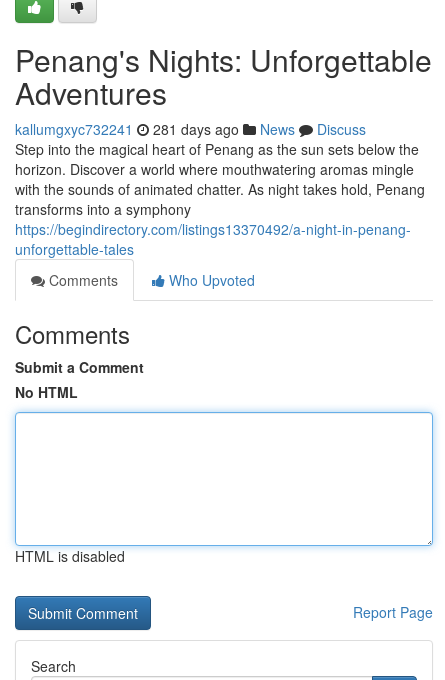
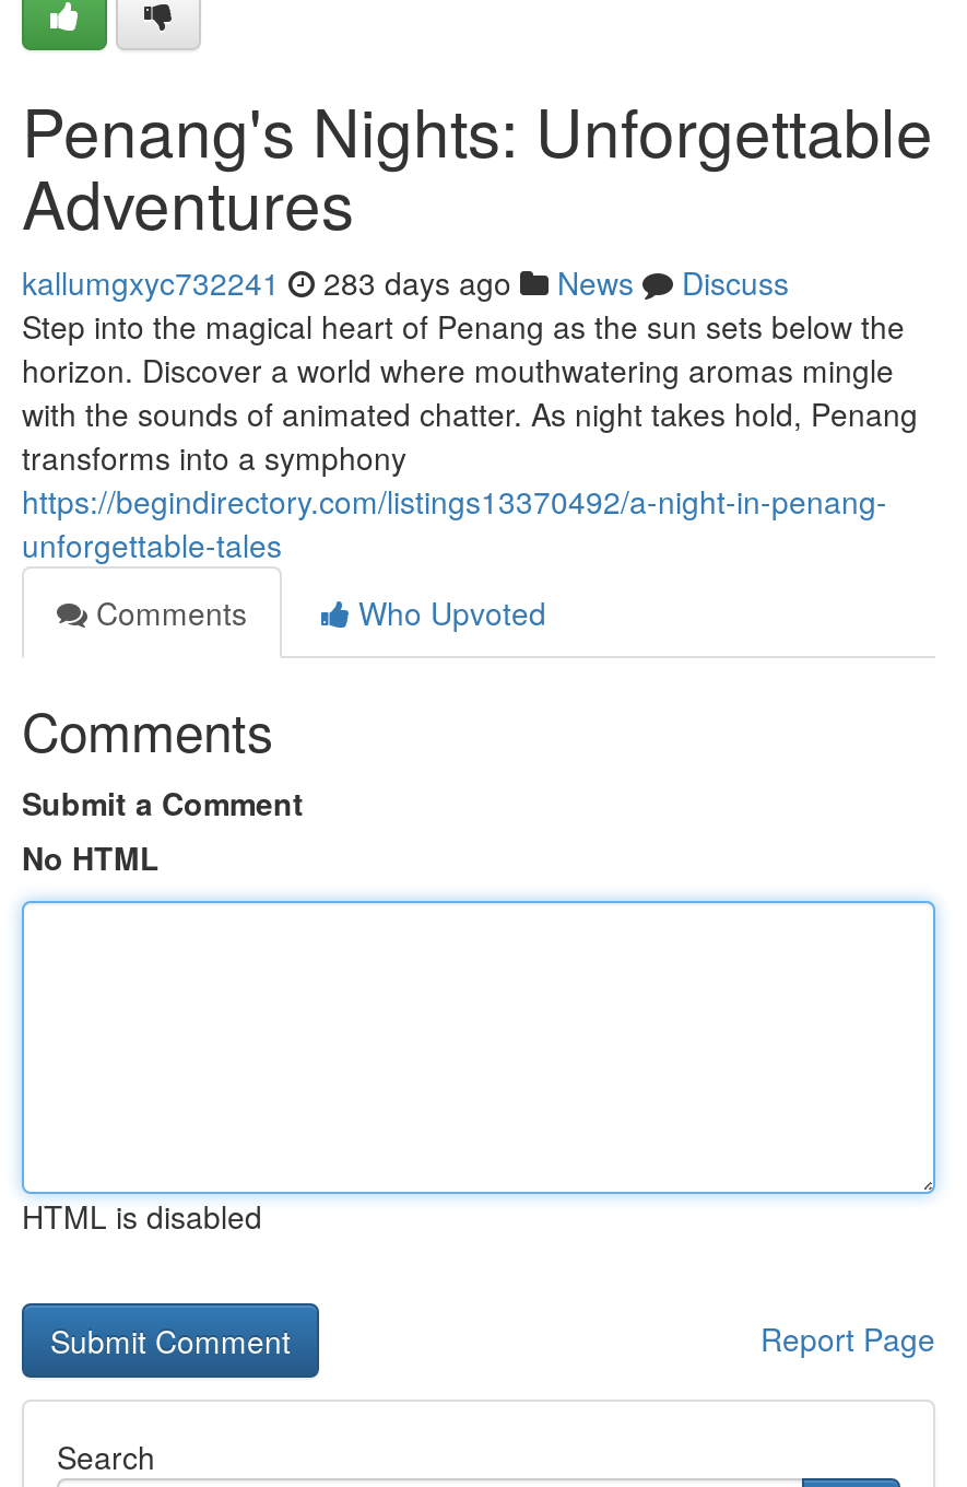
[15,119,366,139] kallumgxyc732241 281 days ago News Discuss -> [22,260,789,304] kallumgxyc732241 283 days ago News Discuss

